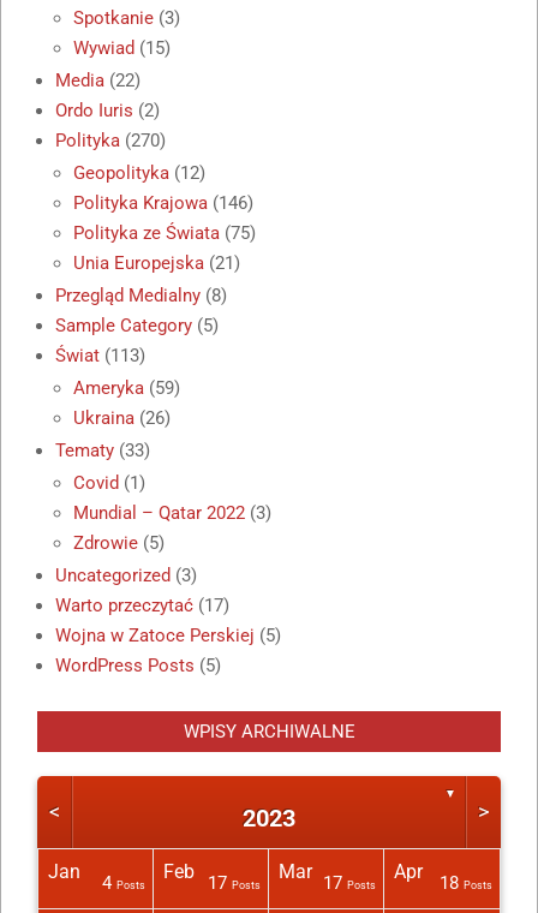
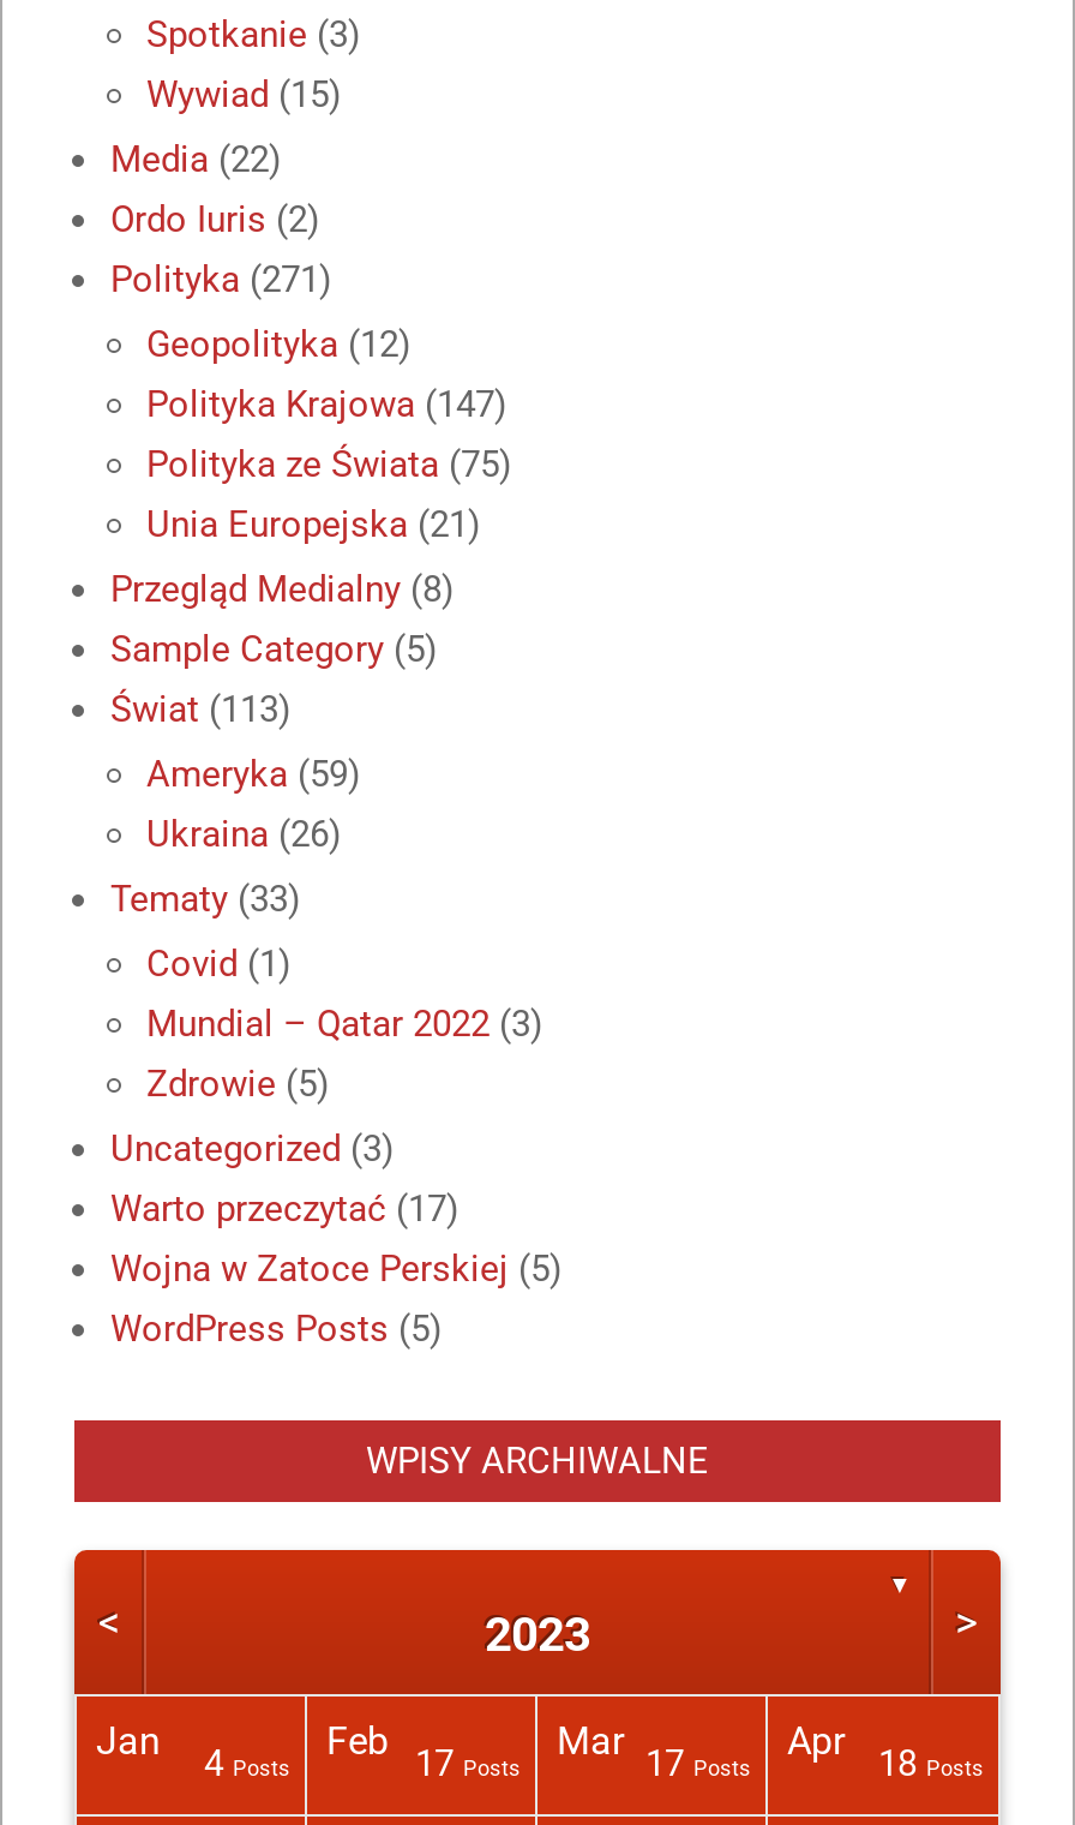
[55,130,166,151] Polityka (270) -> [110,258,331,301] Polityka (271)
[73,192,253,214] Polityka Krajowa (146) -> [146,383,506,426] Polityka Krajowa (147)

